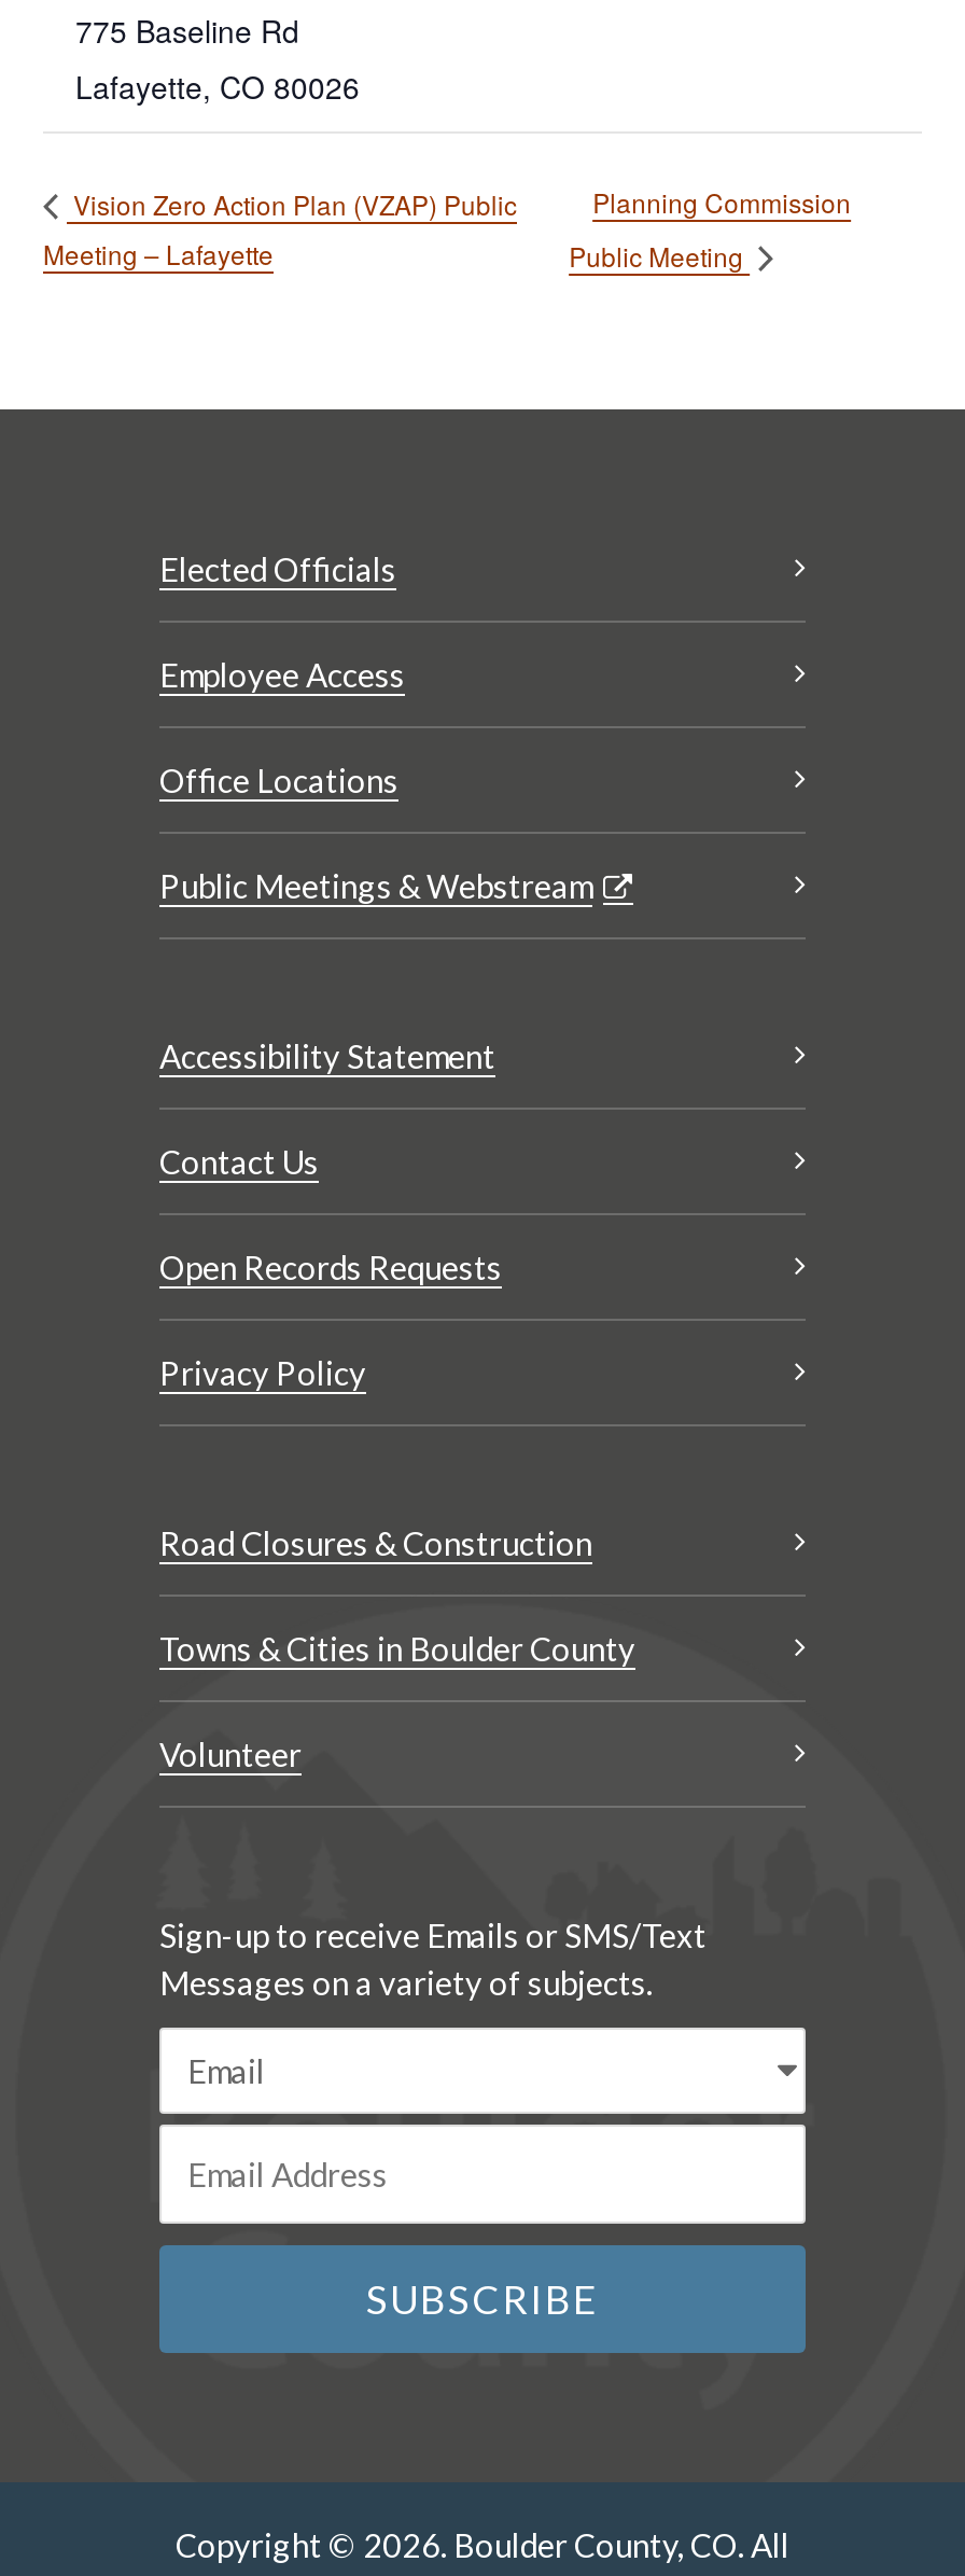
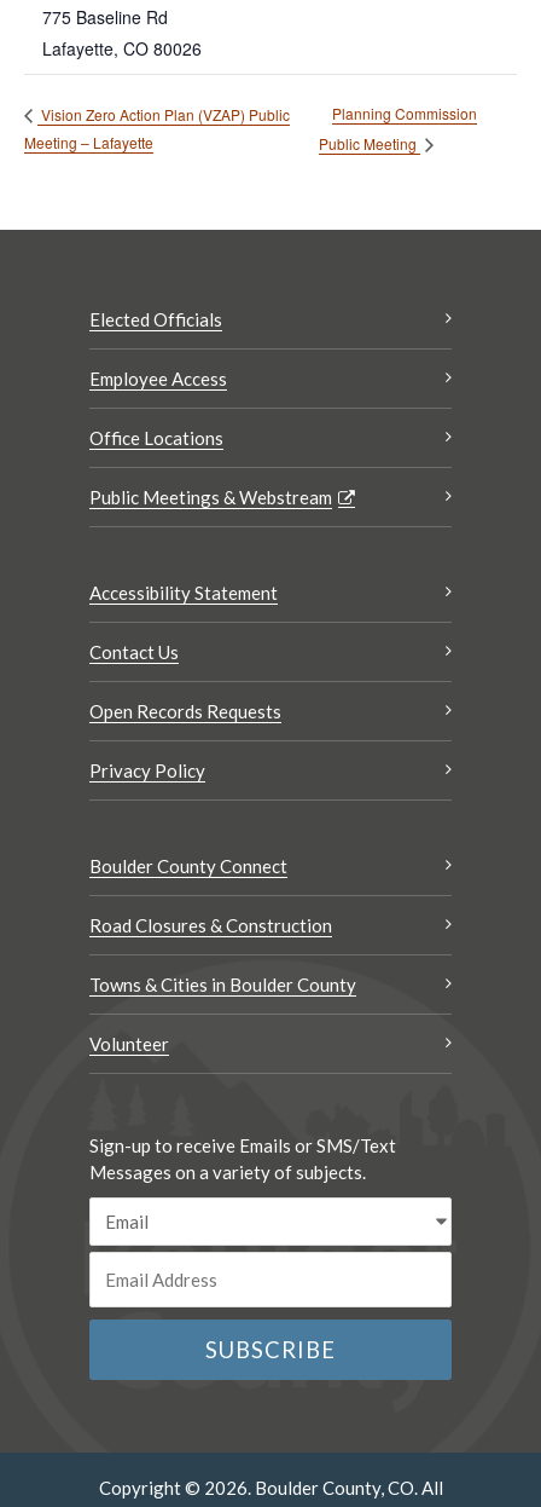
none -> [89,855,287,877] Boulder County Connect

